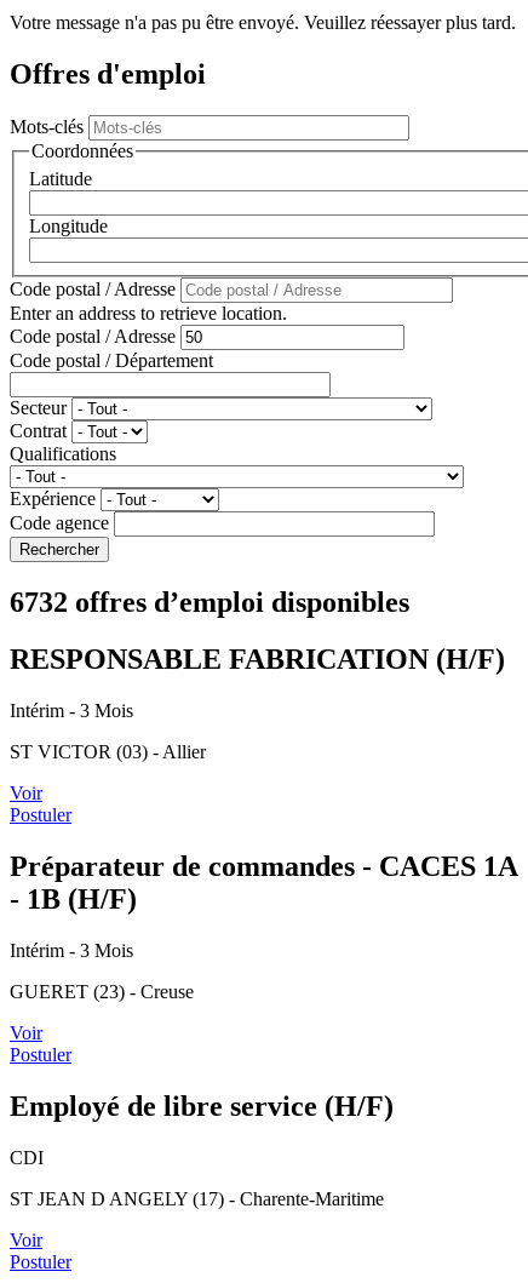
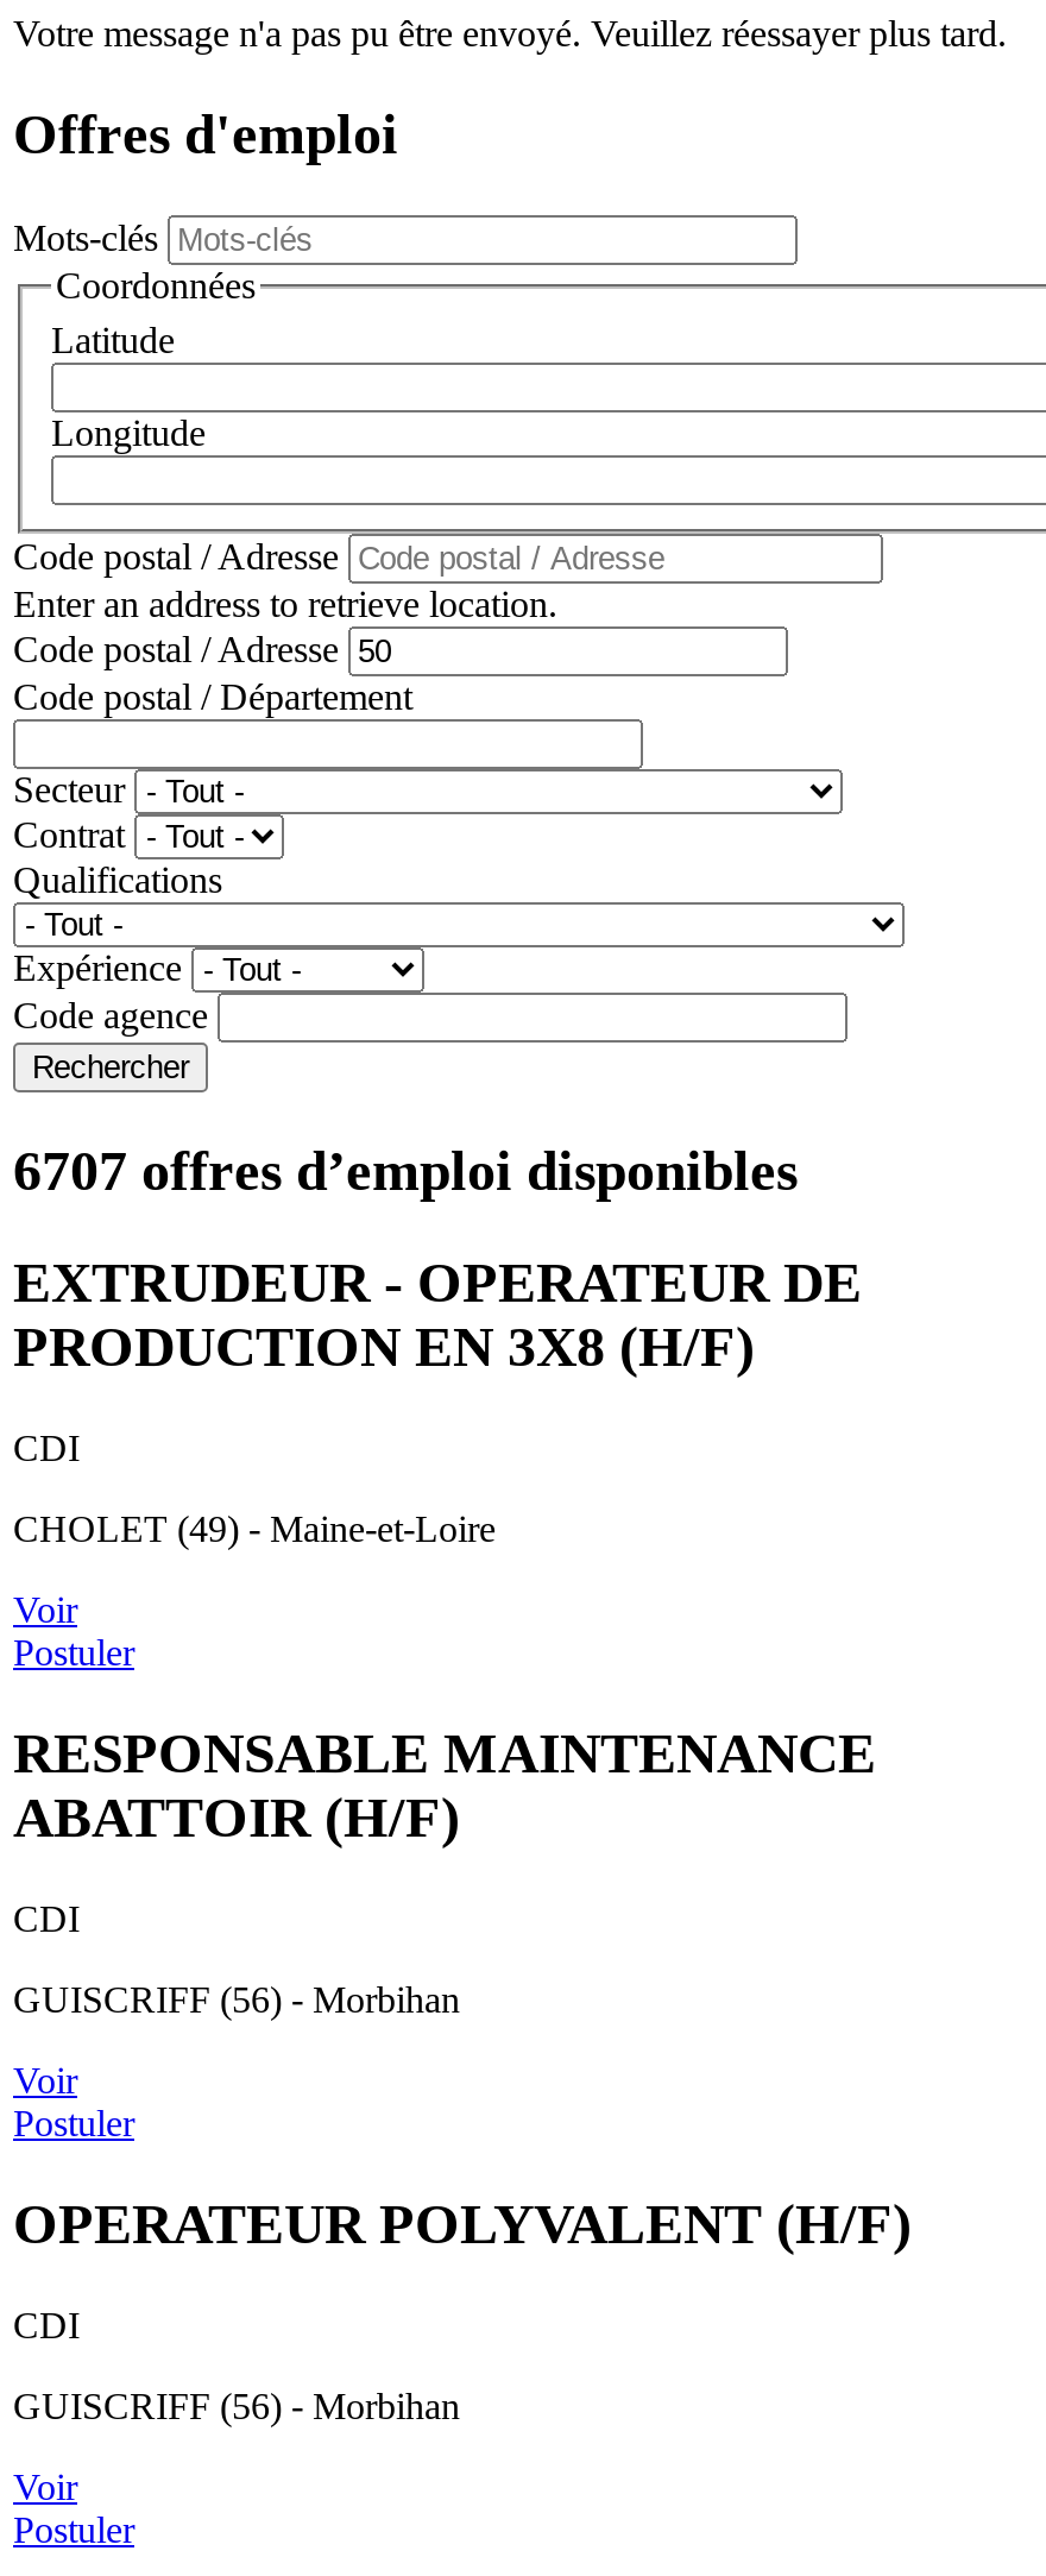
[10,587,409,618] 6732 offres d’emploi disponibles -> [13,1140,798,1202] 6707 offres d’emploi disponibles
[10,643,505,675] RESPONSABLE FABRICATION (H/F) -> [13,1252,862,1378] EXTRUDEUR - OPERATEUR DE | PRODUCTION EN 3X8 (H/F)
[10,700,133,721] Intérim - 3 Mois -> [13,1428,80,1468] CDI
[10,741,206,762] ST VICTOR (03) - Allier -> [13,1509,496,1549] CHOLET (49) - Maine-et-Loire
[10,850,517,915] Préparateur de commandes - CACES 1A | - 1B (H/F) -> [13,1722,876,1848] RESPONSABLE MAINTENANCE | ABATTOIR (H/F)
[10,940,133,960] Intérim - 3 Mois -> [13,1898,80,1938] CDI
[10,981,194,1002] GUERET (23) - Creuse -> [13,1979,460,2019] GUISCRIFF (56) - Morbihan
[10,1090,394,1122] Employé de libre service (H/F) -> [13,2193,912,2254] OPERATEUR POLYVALENT (H/F)
[10,1188,384,1209] ST JEAN D ANGELY (17) - Charente-Maritime -> [13,2385,460,2425] GUISCRIFF (56) - Morbihan

